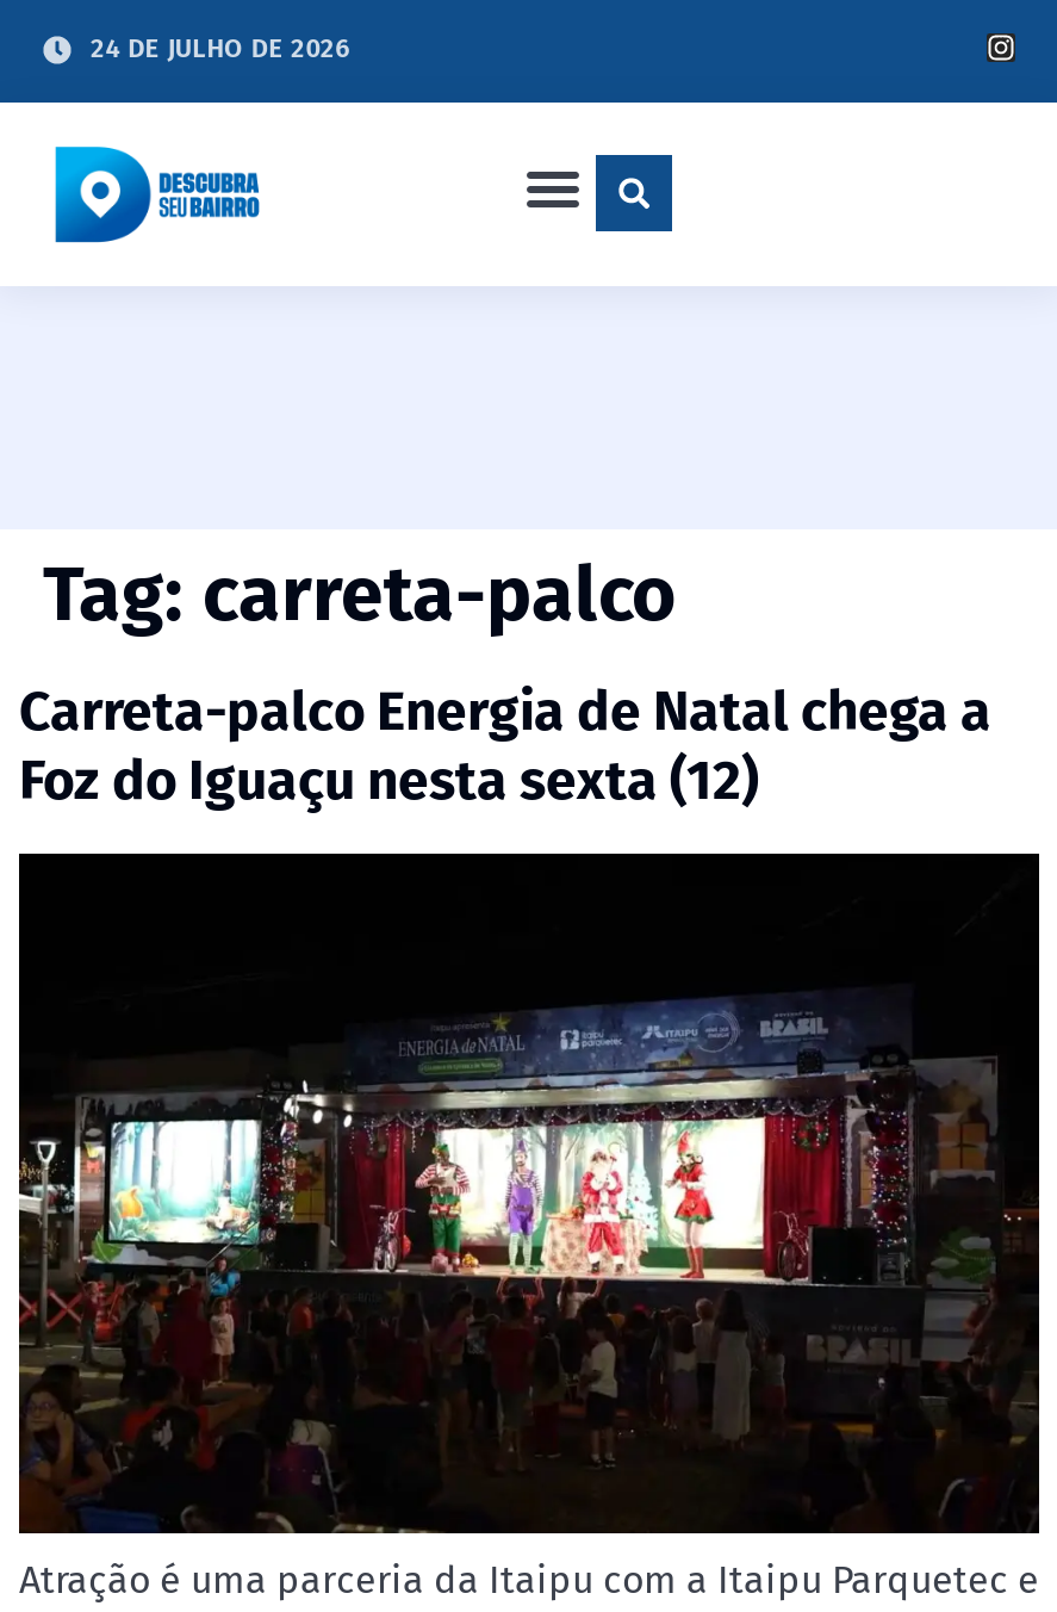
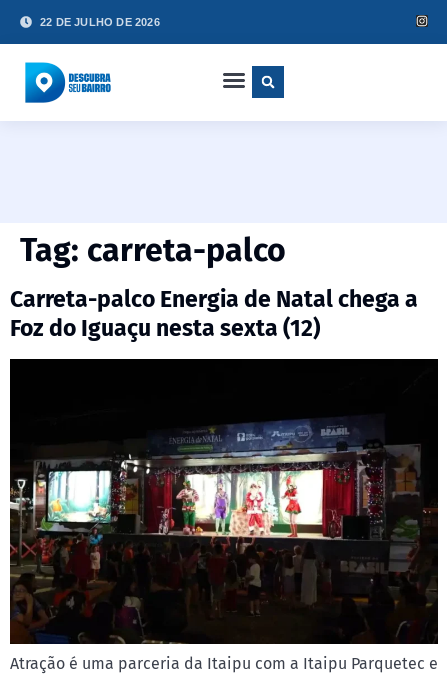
[91,32,350,63] 24 DE JULHO DE 2026 -> [40,15,160,27] 22 DE JULHO DE 2026

